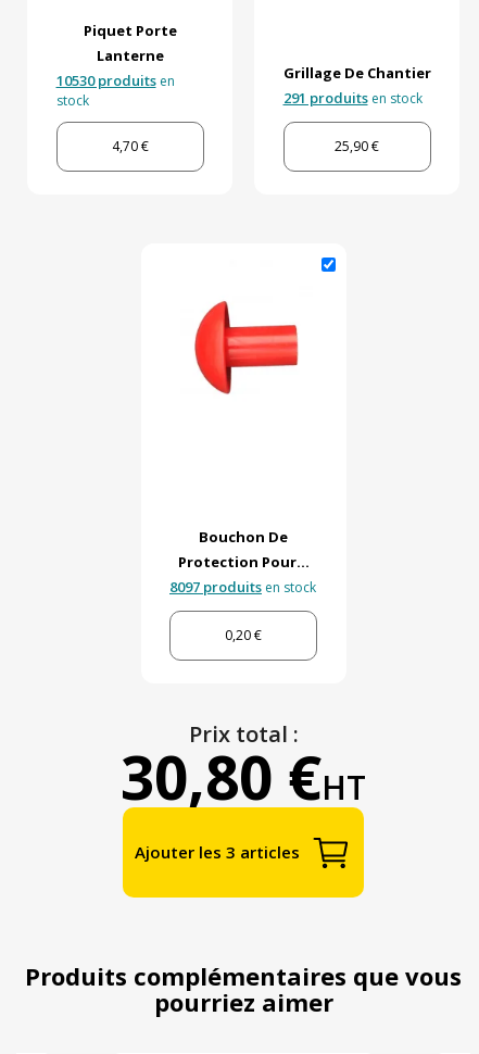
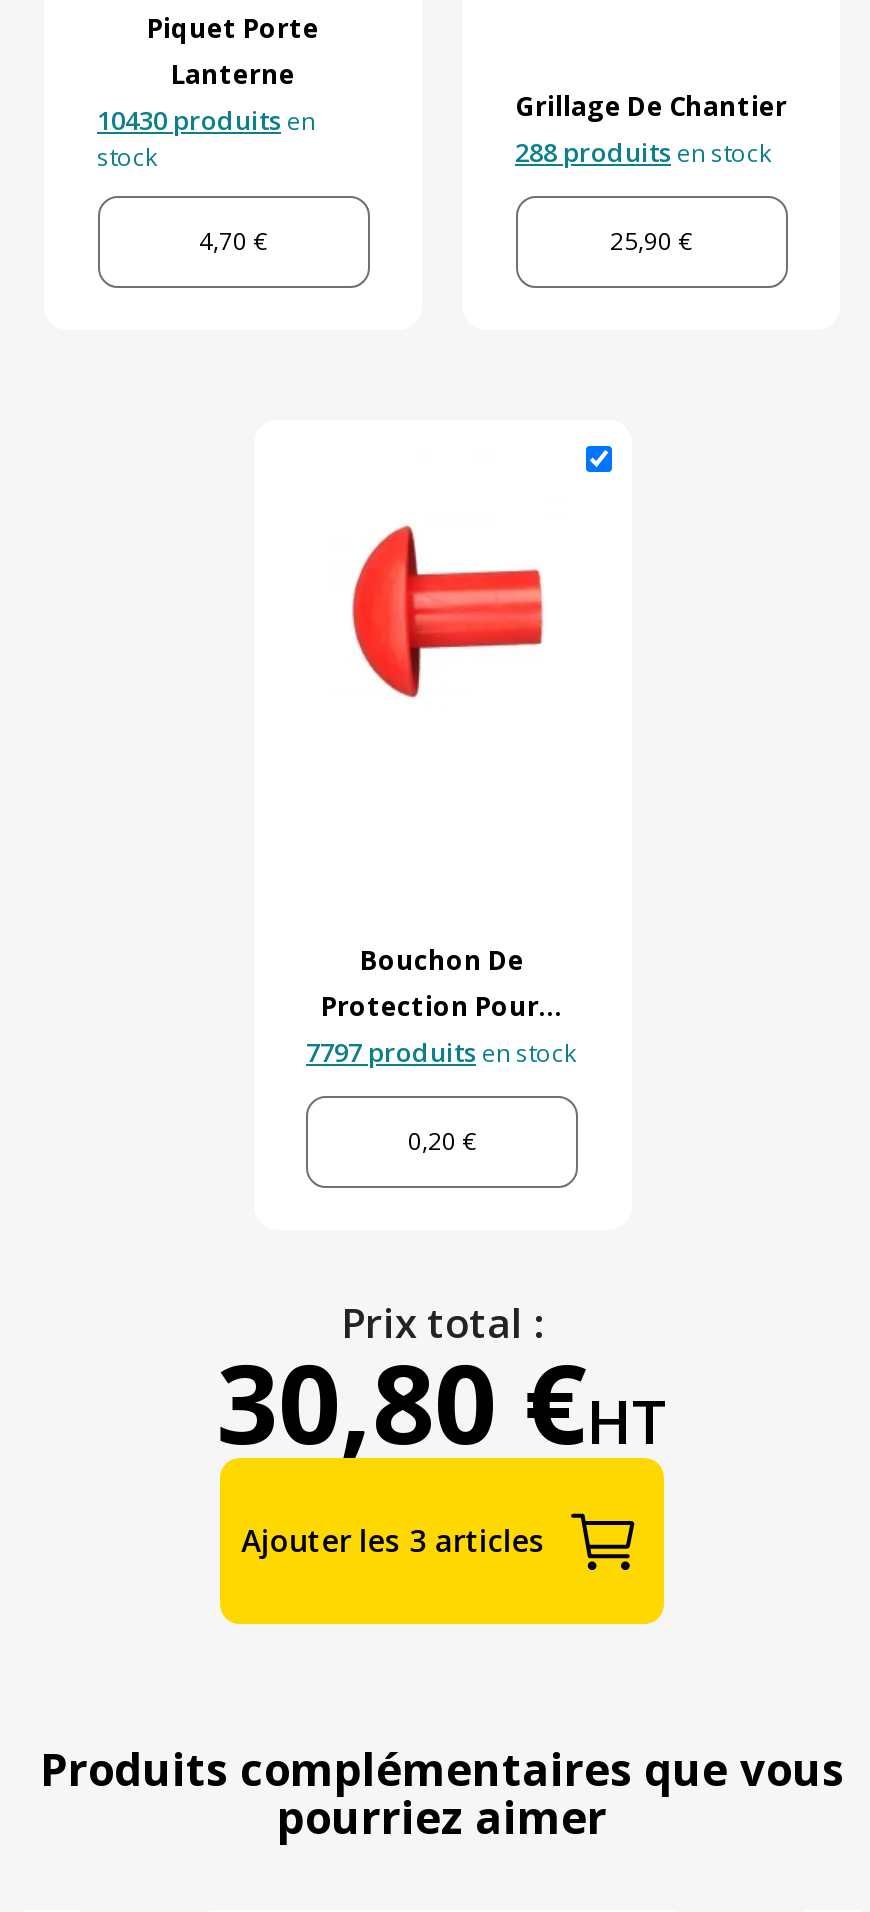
[56,71,174,90] 10530 produits en -> [97,102,315,138] 10430 produits en
[283,88,422,108] 291 produits en stock -> [515,134,771,170] 288 produits en stock
[169,577,316,597] 8097 produits en stock -> [306,1034,576,1070] 7797 produits en stock

